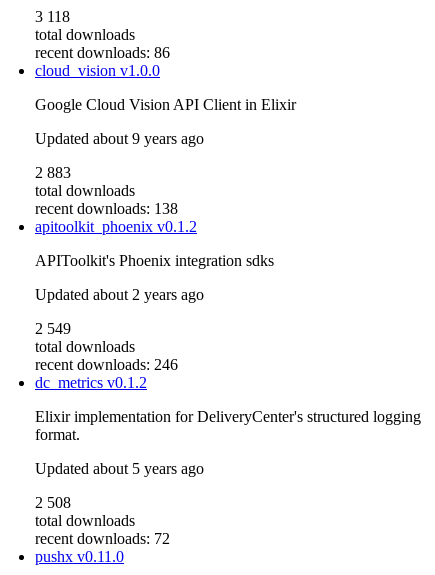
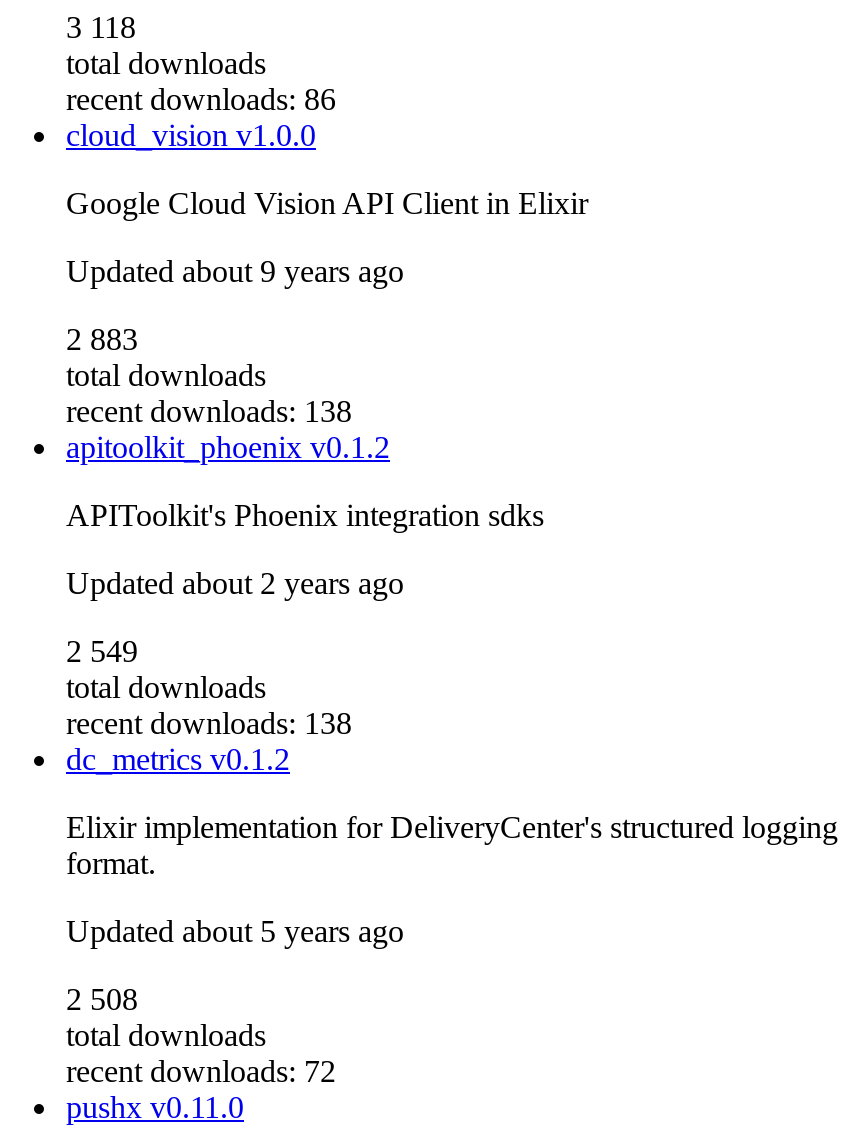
[35,356,178,373] recent downloads: 246 -> [66,707,352,741] recent downloads: 138

